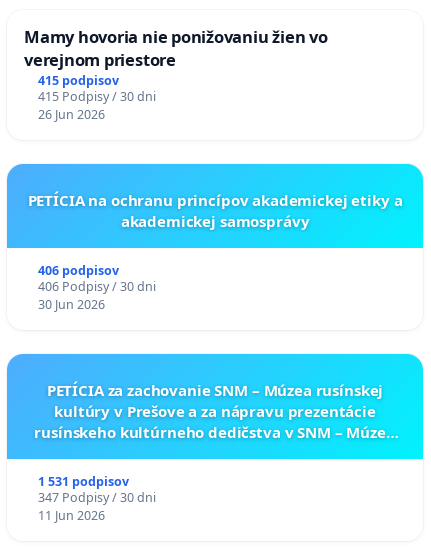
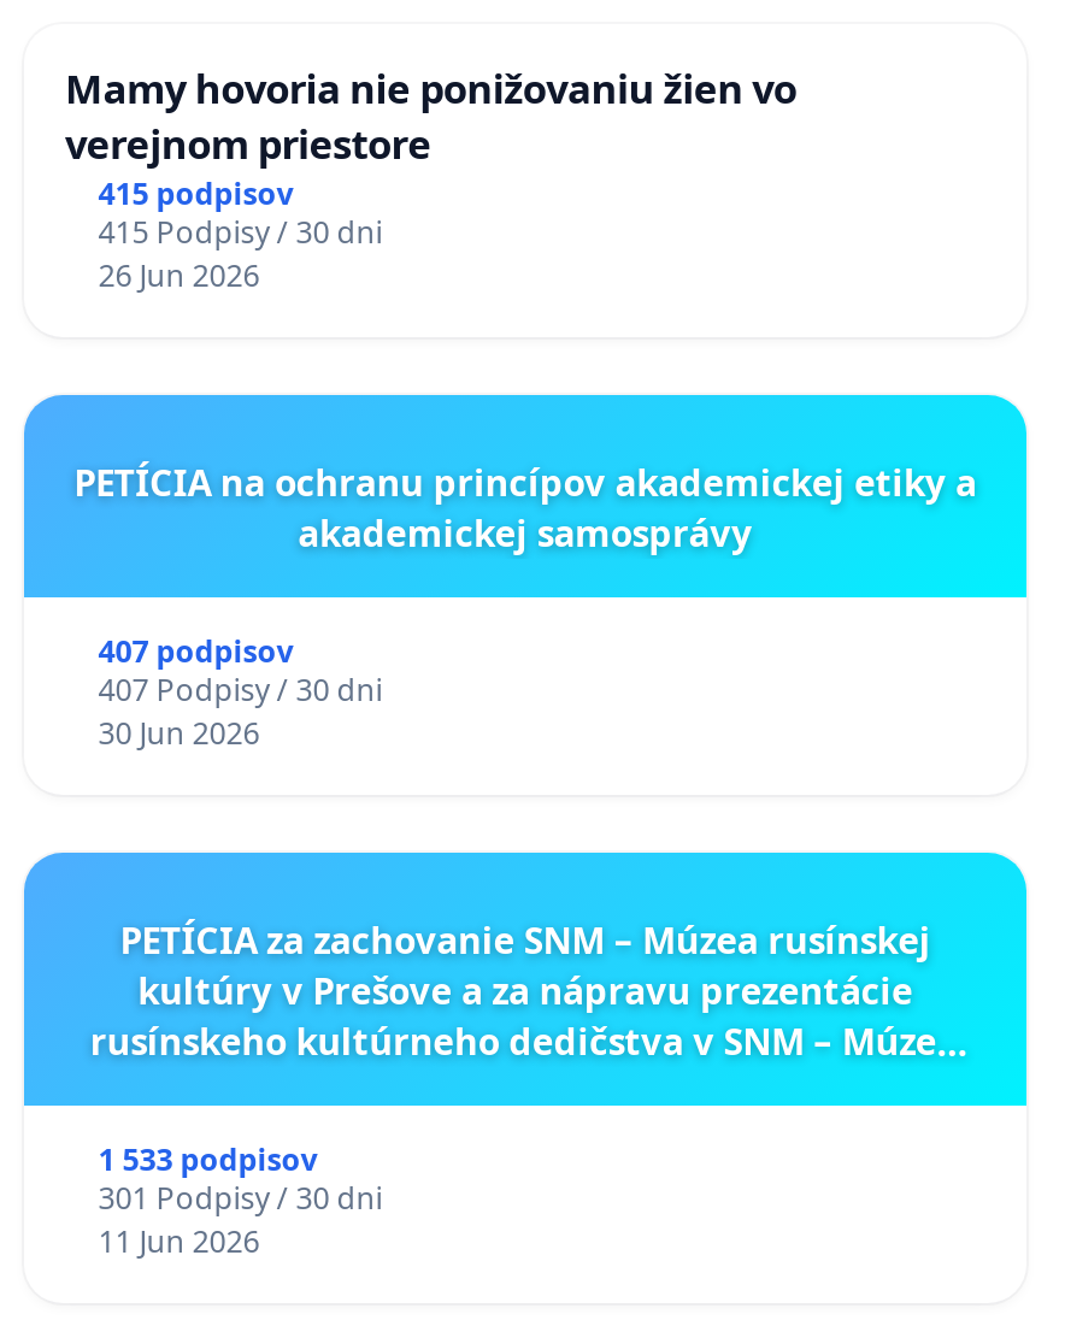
[38,262,119,279] 406 podpisov -> [98,632,293,673] 407 podpisov
[38,278,156,295] 406 Podpisy / 30 dni -> [98,670,383,711] 407 Podpisy / 30 dni
[38,473,129,490] 1 531 podpisov -> [98,1140,318,1181] 1 533 podpisov
[38,489,156,506] 347 Podpisy / 30 dni -> [98,1179,383,1220] 301 Podpisy / 30 dni

